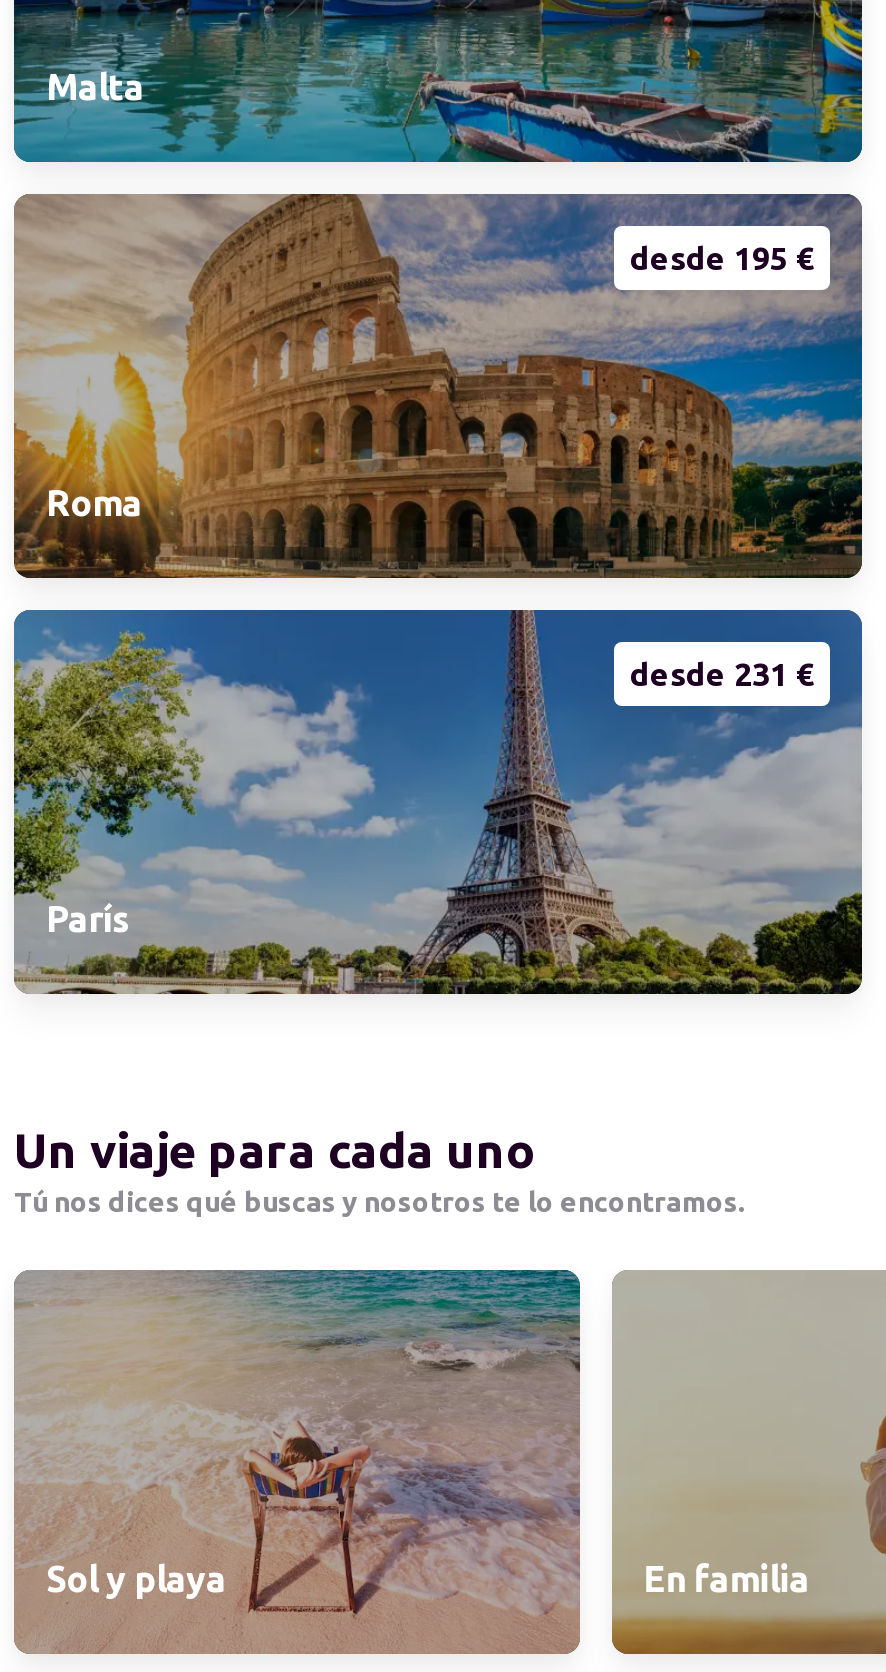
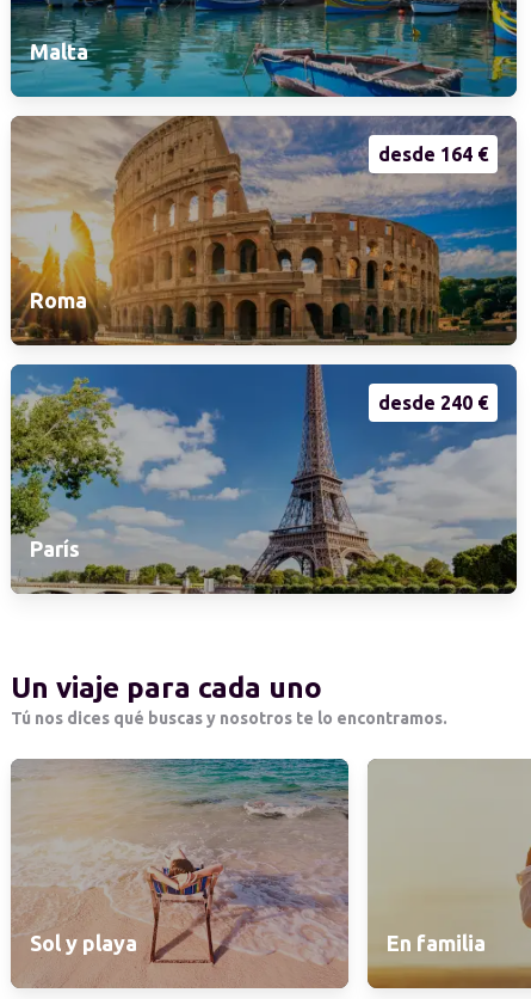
[630,240,814,276] desde 195 € -> [378,143,488,165] desde 164 €
[630,656,814,692] desde 231 € -> [378,392,488,413] desde 240 €

